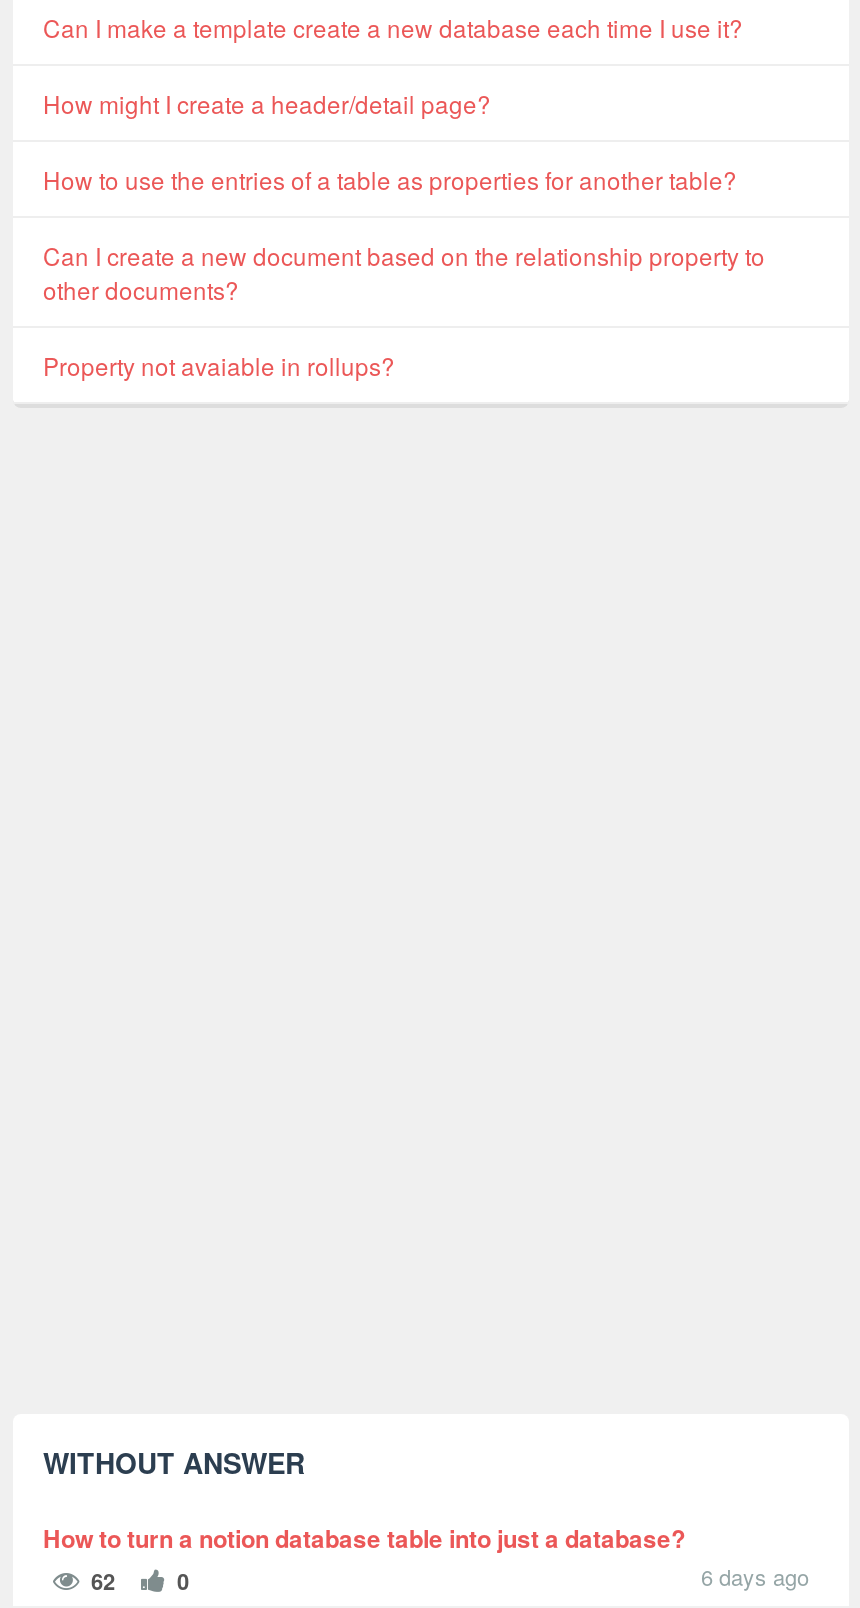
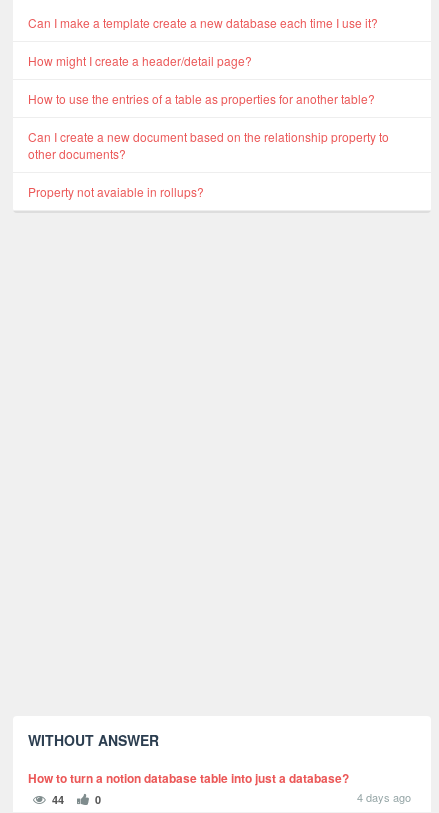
[91,1565,115,1595] 62 -> [52,792,64,807] 44
[701,1559,809,1591] 6 days ago -> [357,789,411,805] 4 days ago

